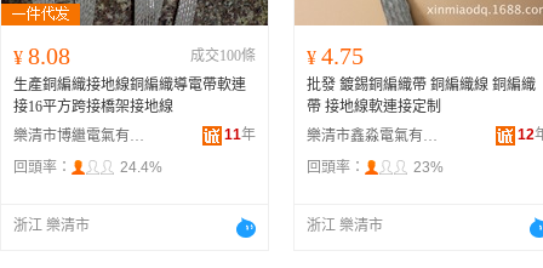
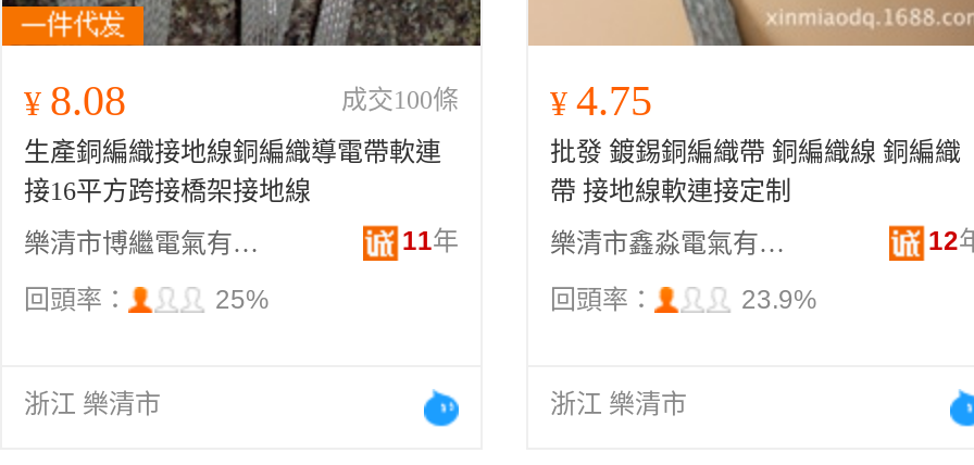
[120,159,162,176] 24.4% -> [215,285,270,315] 25%
[413,159,444,176] 23% -> [741,285,817,315] 23.9%

